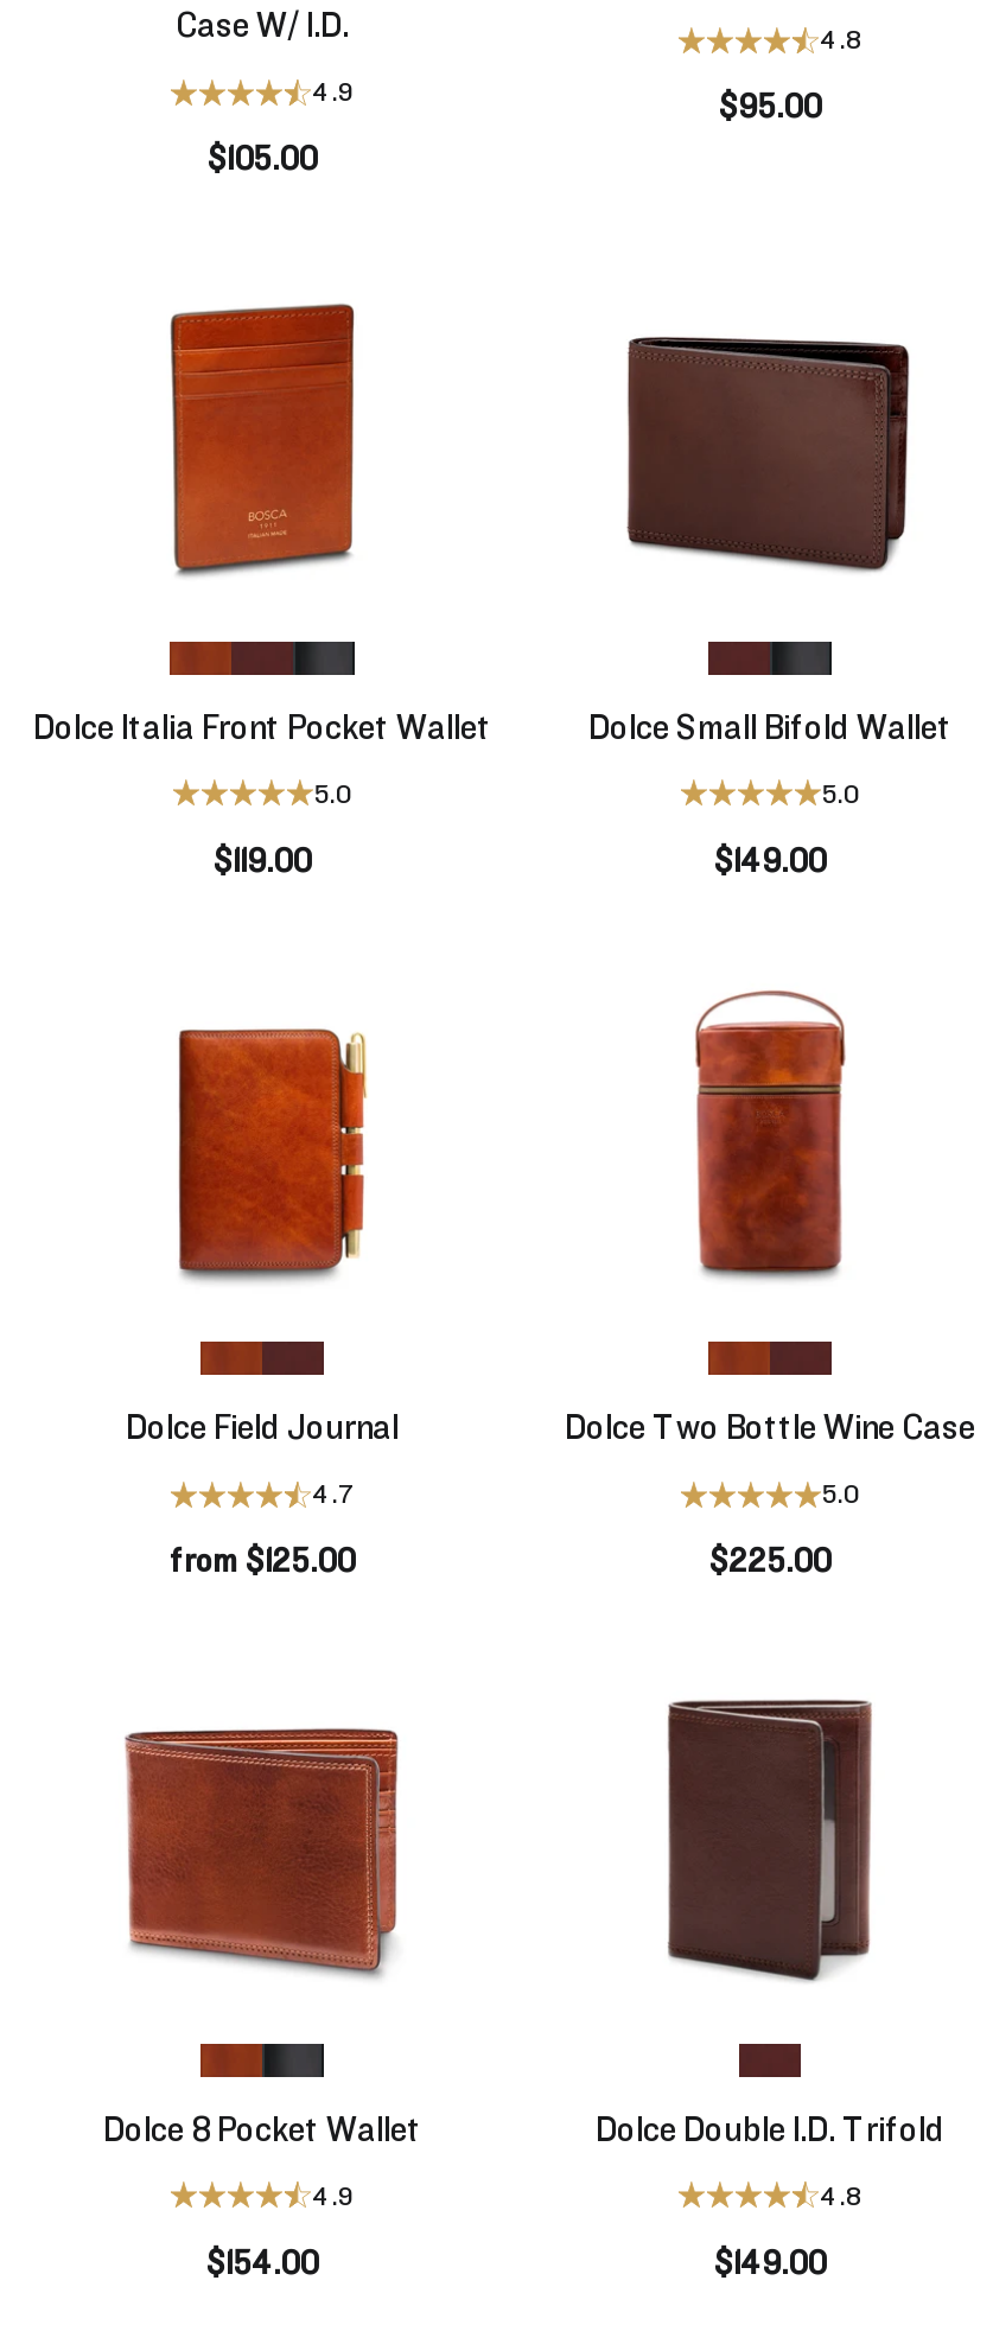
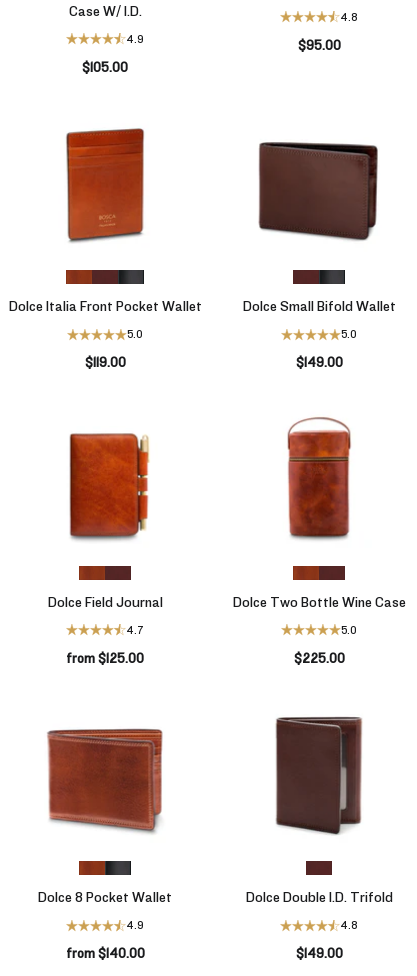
[206,2245,318,2283] $154.00 -> [65,946,144,962] from $140.00

